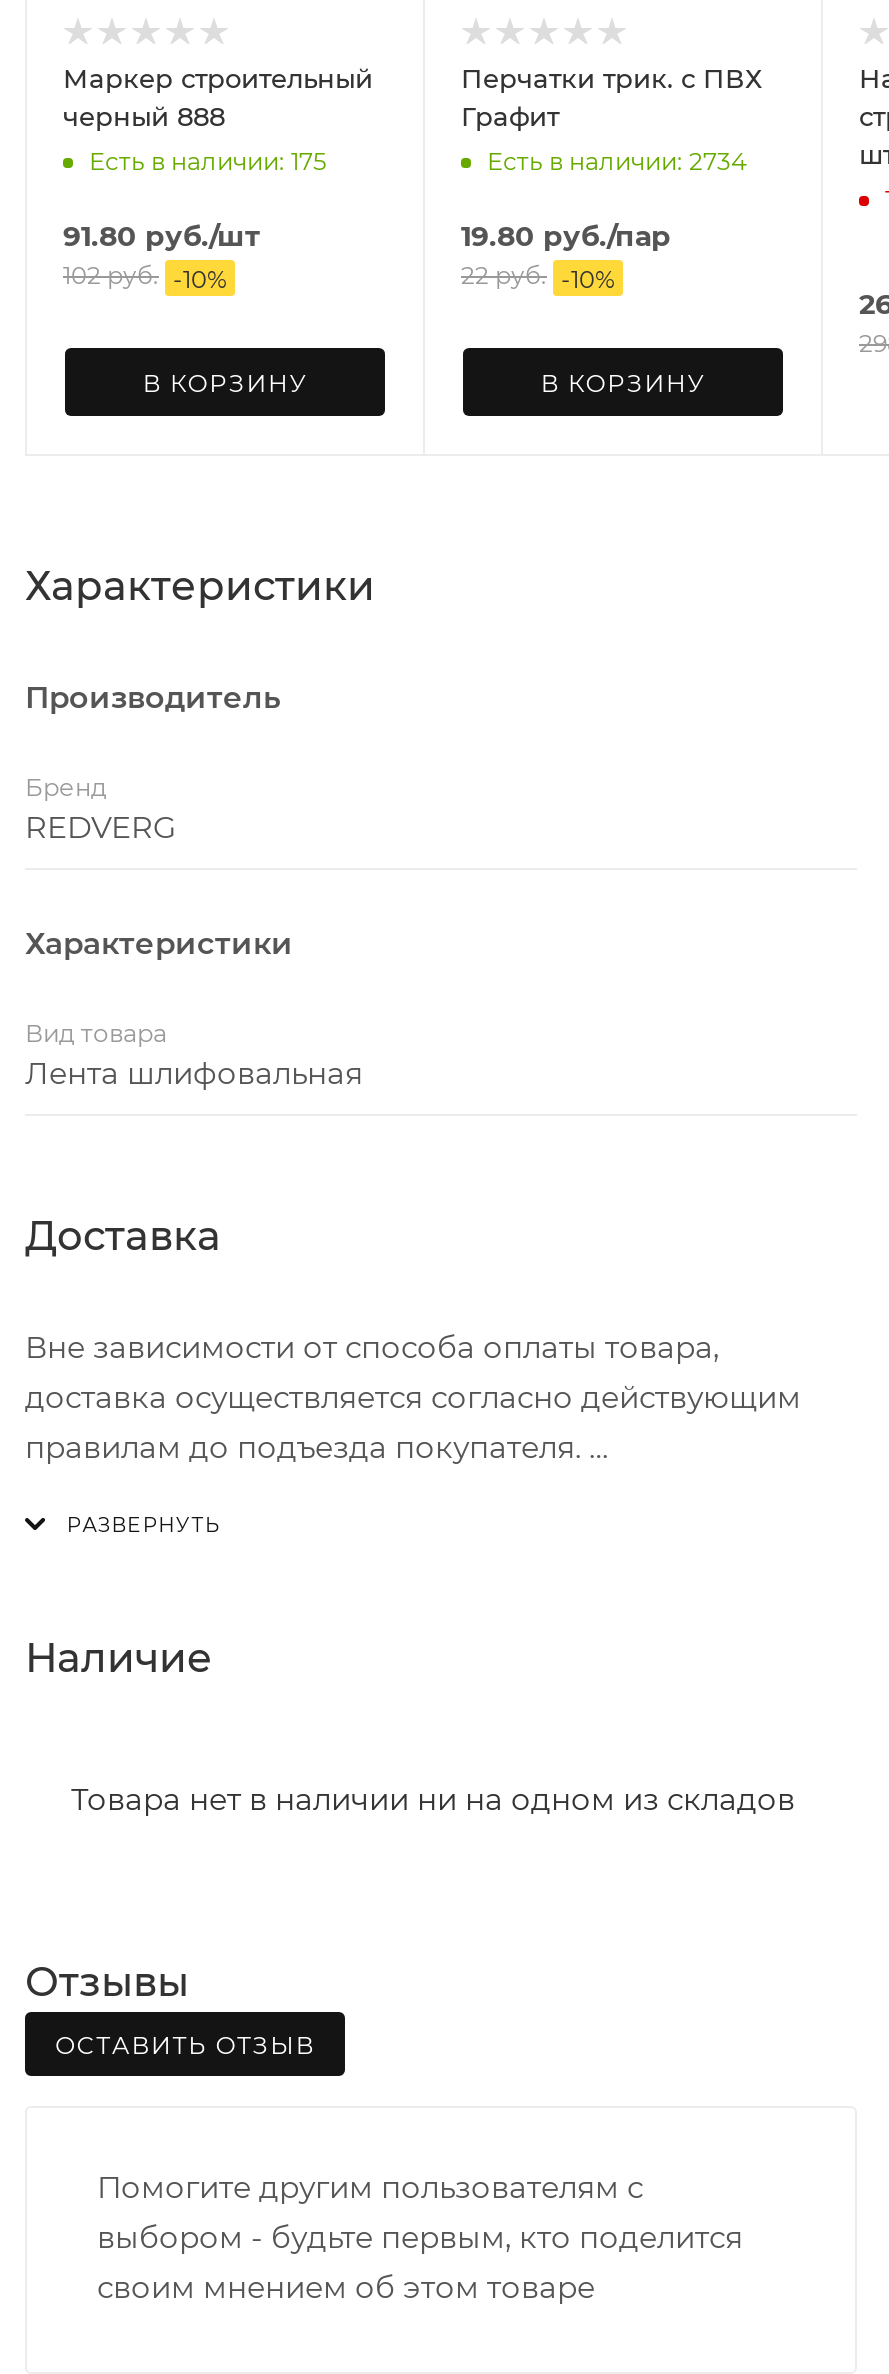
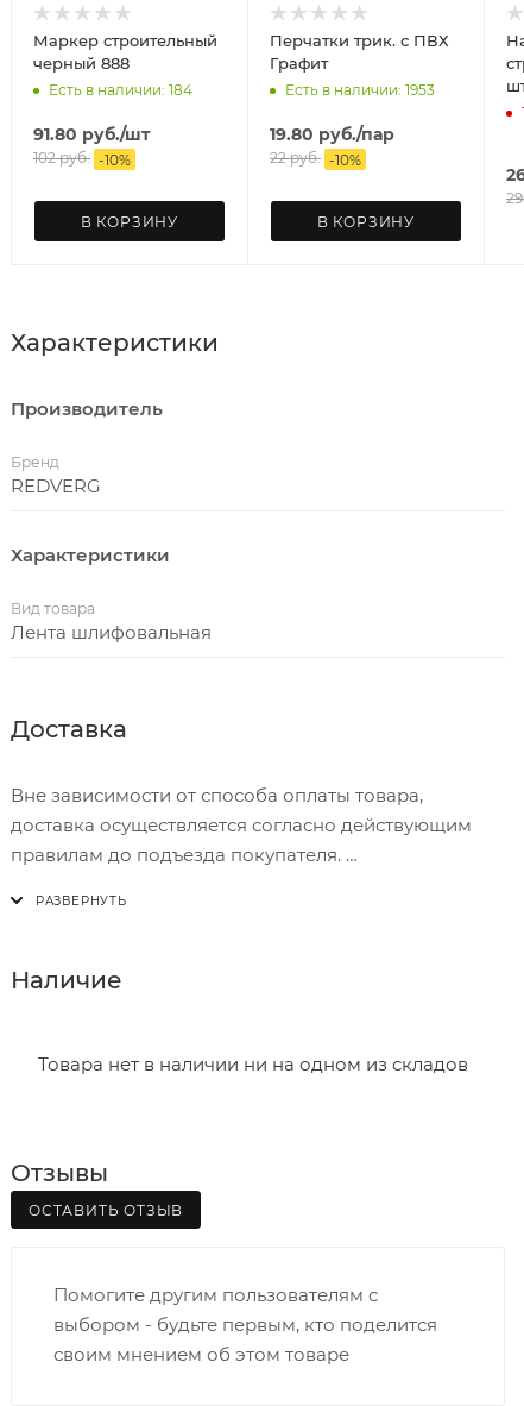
[89,145,327,175] Есть в наличии: 175 -> [49,80,192,98] Есть в наличии: 184
[487,145,747,175] Есть в наличии: 2734 -> [285,80,435,98] Есть в наличии: 1953

